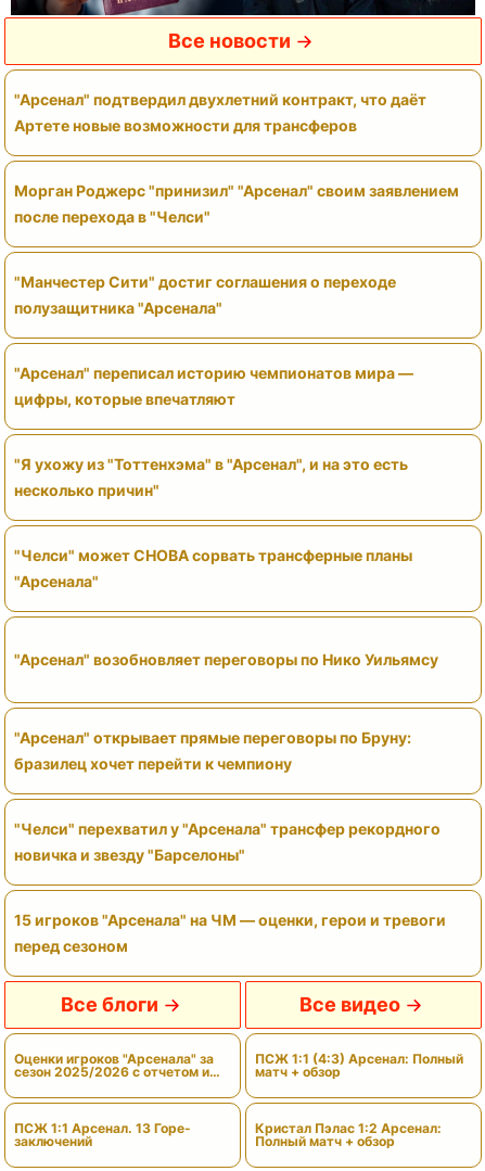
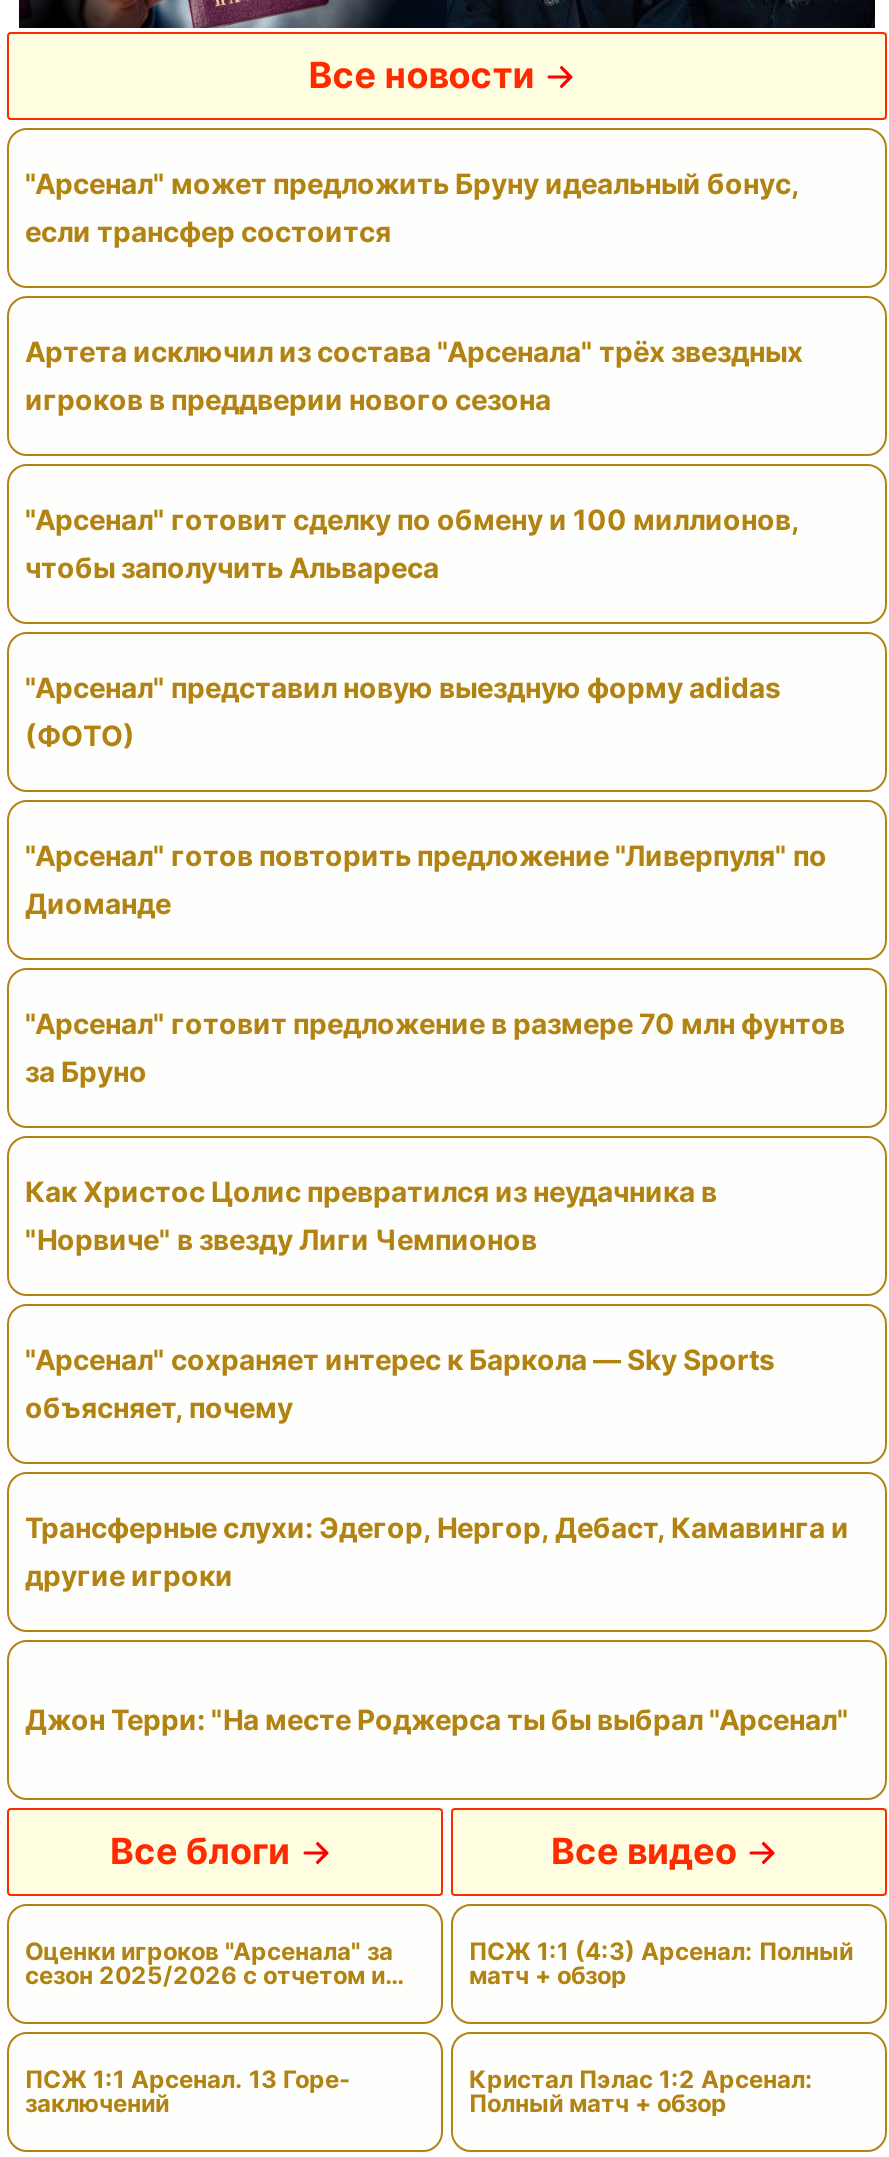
[14,90,426,134] "Арсенал" подтвердил двухлетний контракт, что даёт | Артете новые возможности для трансферов -> [25,166,799,248] "Арсенал" может предложить Бруну идеальный бонус, | если трансфер состоится
[14,181,459,226] Морган Роджерс "принизил" "Арсенал" своим заявлением | после перехода в "Челси" -> [25,334,803,416] Артета исключил из состава "Арсенала" трёх звездных | игроков в преддверии нового сезона
[14,272,396,317] "Манчестер Сити" достиг соглашения о переходе | полузащитника "Арсенала" -> [25,502,799,584] "Арсенал" готовит сделку по обмену и 100 миллионов, | чтобы заполучить Альвареса
[14,363,413,408] "Арсенал" переписал историю чемпионатов мира — | цифры, которые впечатляют -> [25,670,781,752] "Арсенал" представил новую выездную форму adidas | (ФОТО)
[14,455,408,499] "Я ухожу из "Тоттенхэма" в "Арсенал", и на это есть | несколько причин" -> [25,838,827,920] "Арсенал" готов повторить предложение "Ливерпуля" по | Диоманде
[14,546,412,590] "Челси" может СНОВА сорвать трансферные планы | "Арсенала" -> [25,1006,845,1088] "Арсенал" готовит предложение в размере 70 млн фунтов | за Бруно
[14,650,438,668] "Арсенал" возобновляет переговоры по Нико Уильямсу -> [25,1174,717,1256] Как Христос Цолис превратился из неудачника в | "Норвиче" в звезду Лиги Чемпионов
[14,728,411,772] "Арсенал" открывает прямые переговоры по Бруну: | бразилец хочет перейти к чемпиону -> [25,1342,775,1424] "Арсенал" сохраняет интерес к Баркола — Sky Sports | объясняет, почему
[14,819,441,864] "Челси" перехватил у "Арсенала" трансфер рекордного | новичка и звезду "Барселоны" -> [25,1510,849,1592] Трансферные слухи: Эдегор, Нергор, Дебаст, Камавинга и | другие игроки
[14,910,446,955] 15 игроков "Арсенала" на ЧМ — оценки, герои и тревоги | перед сезоном -> [25,1702,849,1736] Джон Терри: "На месте Роджерса ты бы выбрал "Арсенал"

